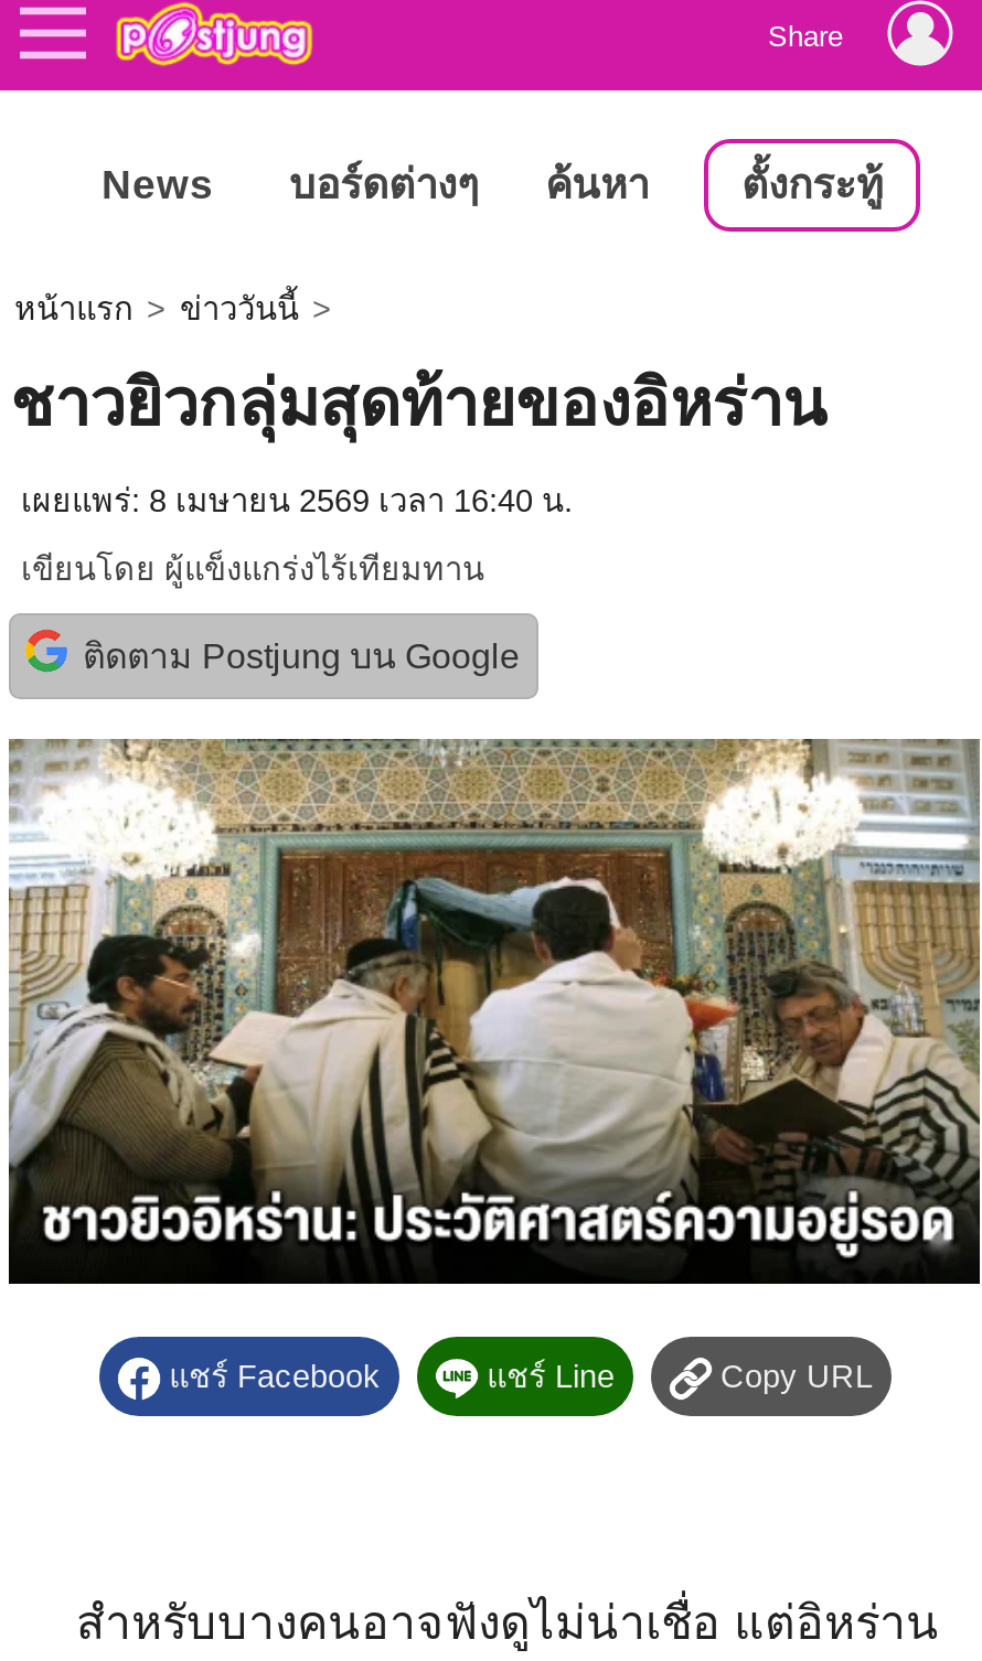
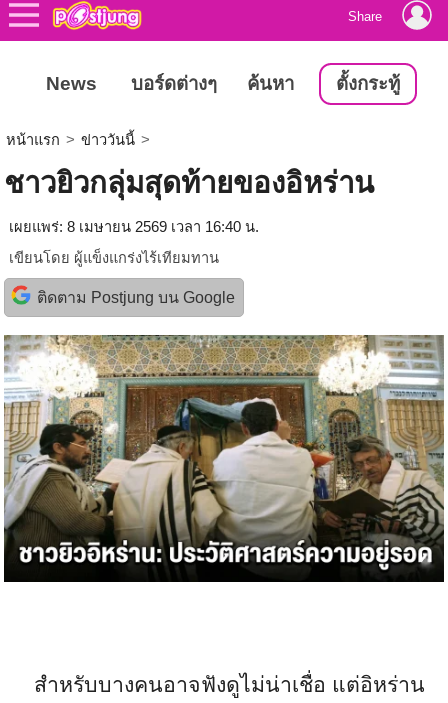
[160,1359,873,1394] แชร์ Facebook | แชร์ Line | Copy URL -> none

